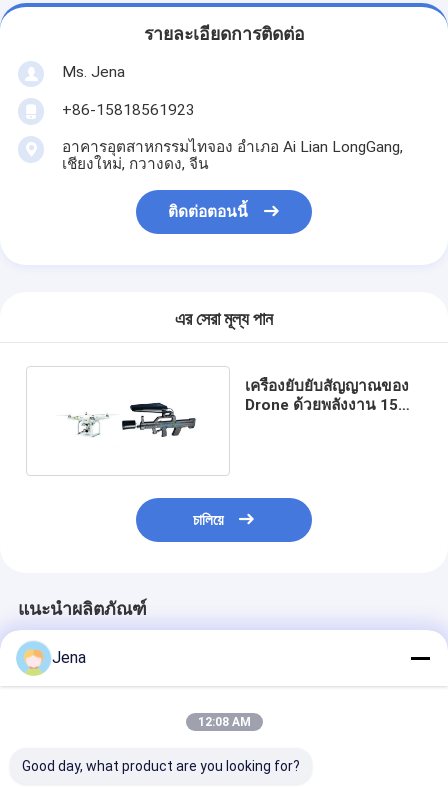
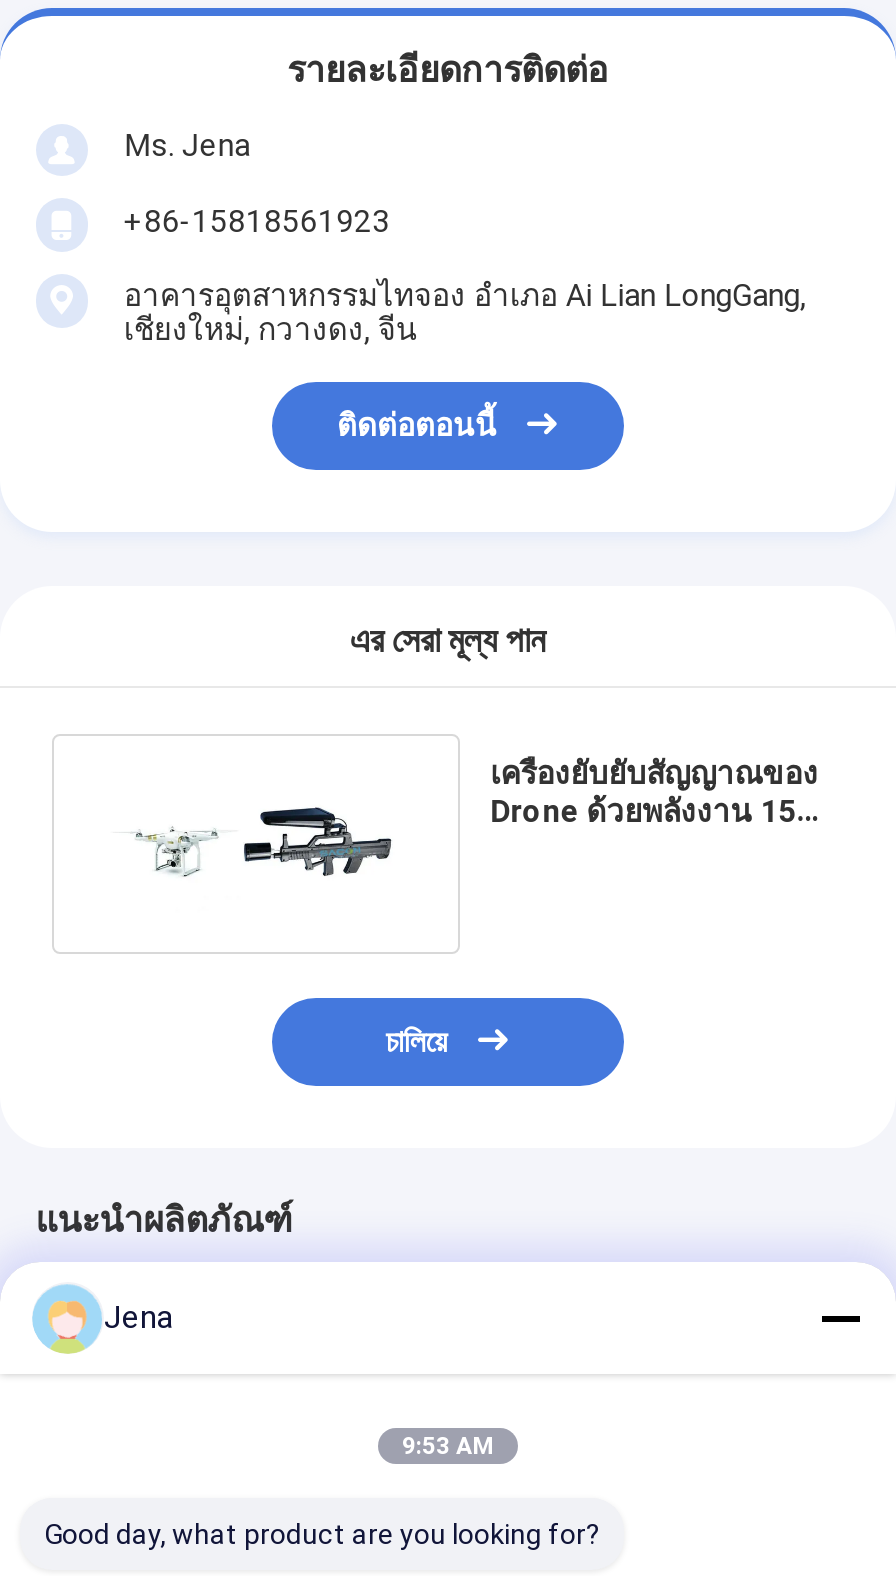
[197,715,250,729] 12:08 AM -> [402,1432,494,1460] 9:53 AM

